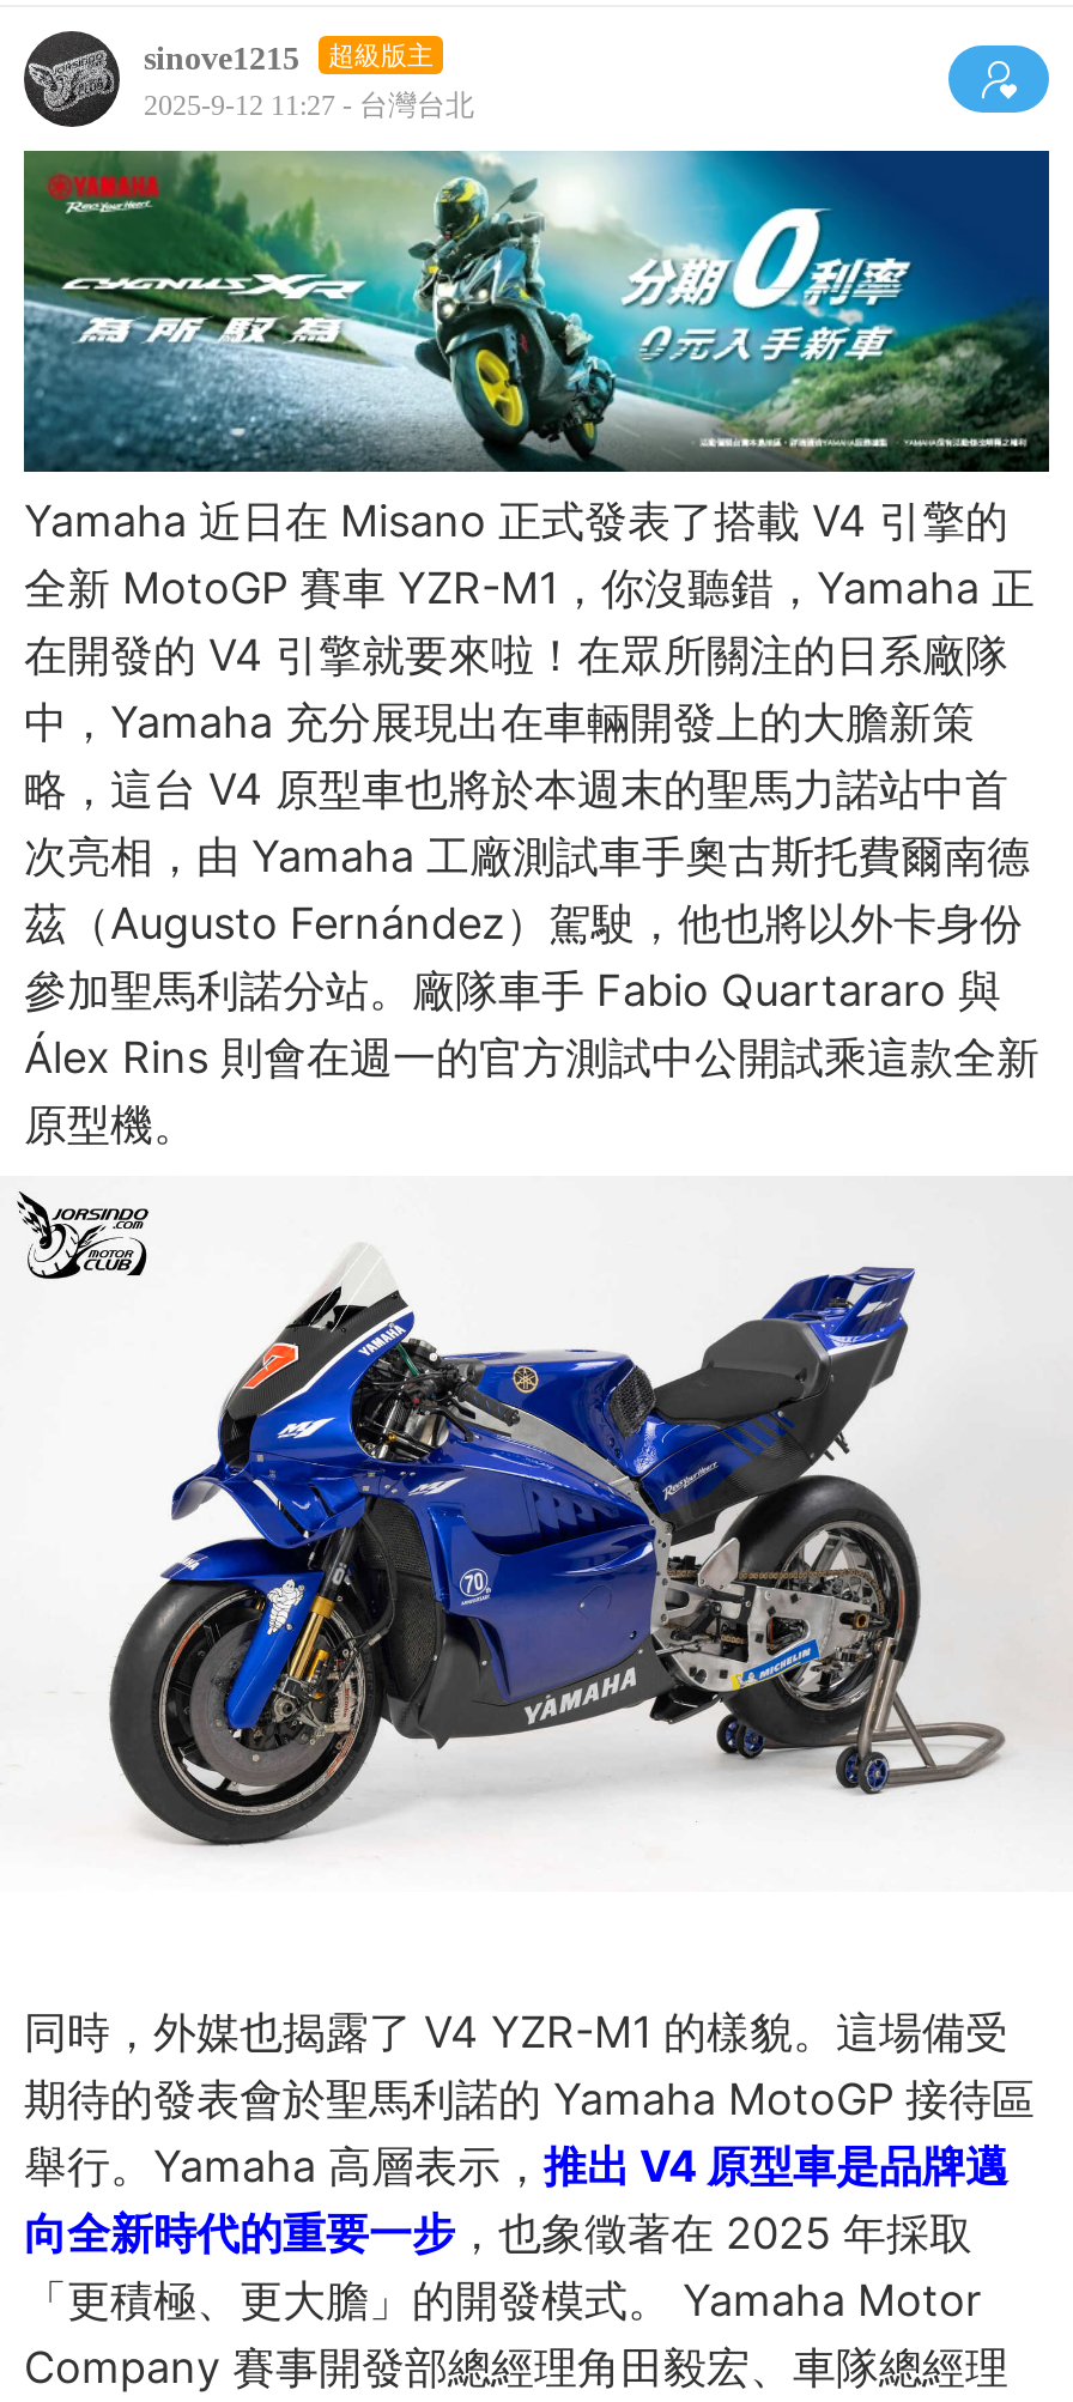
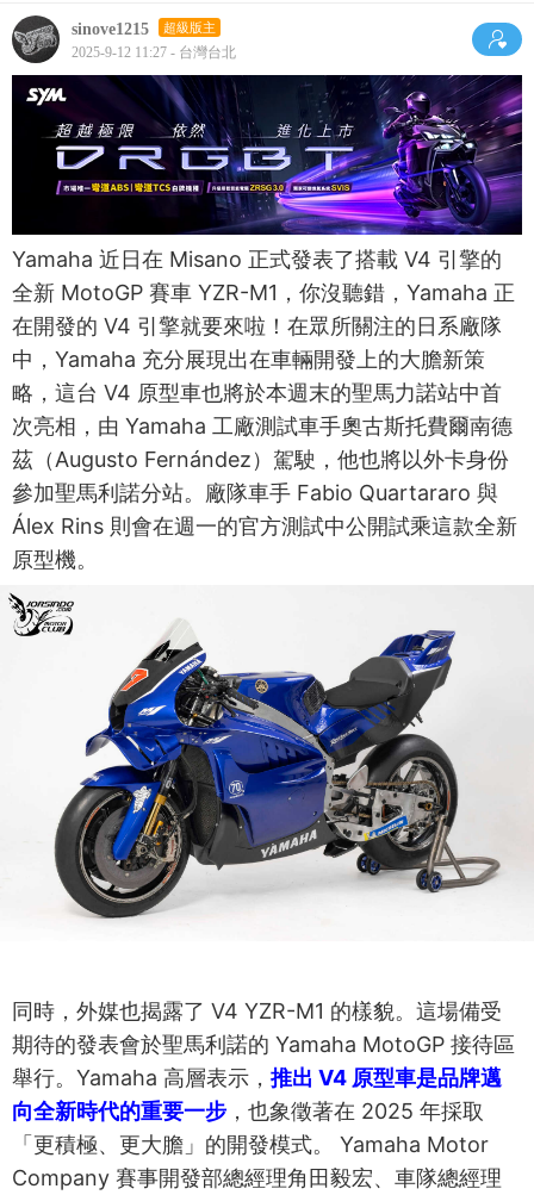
[22,148,1051,474] [image] -> [11,74,523,236] [image]

